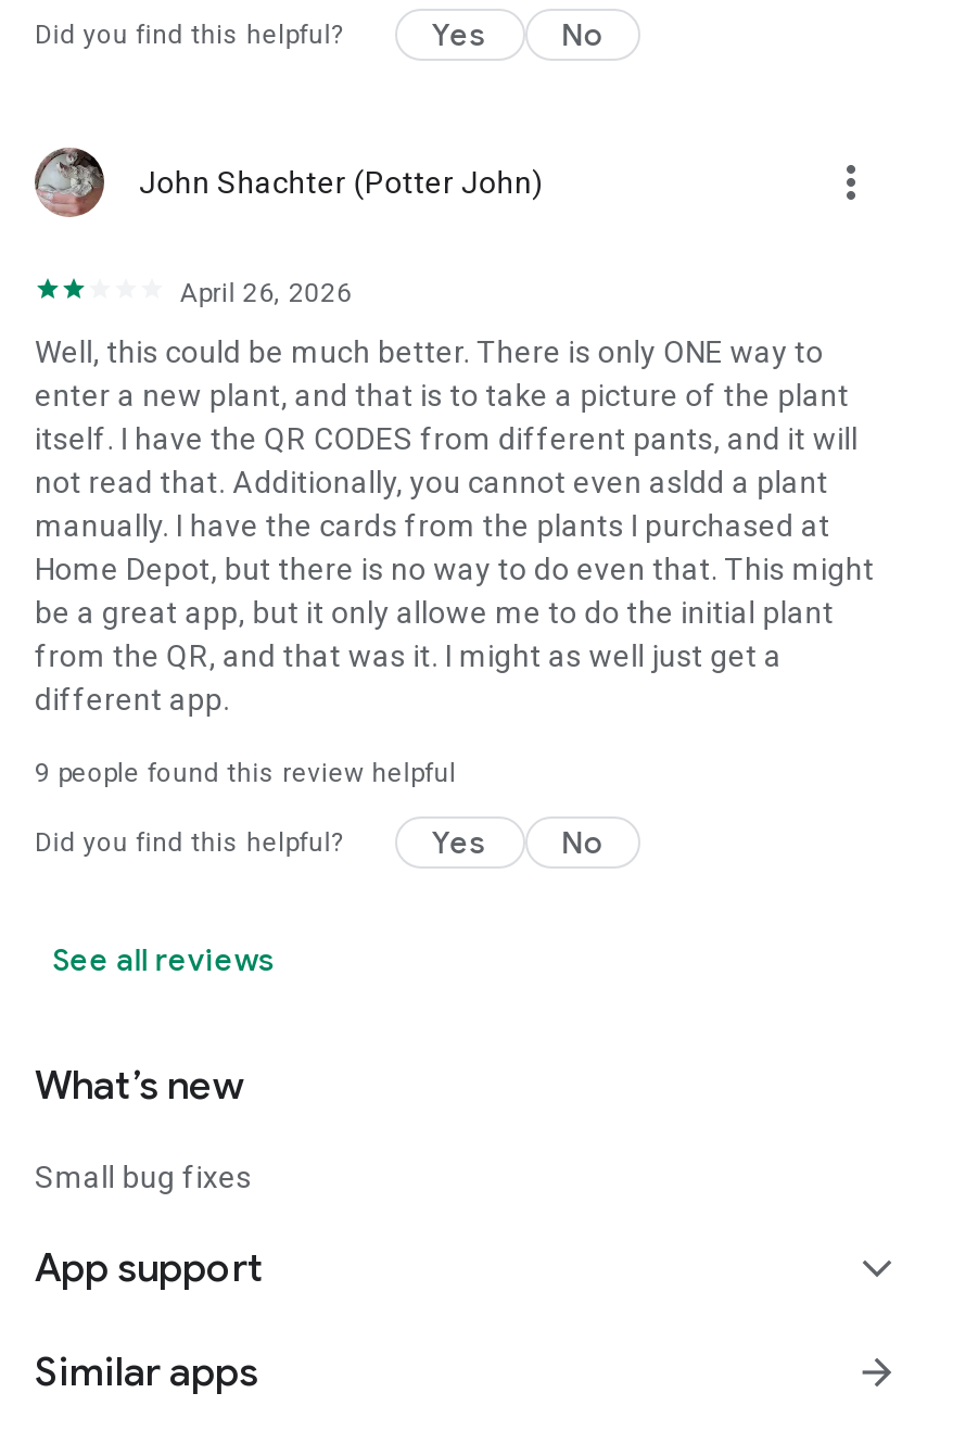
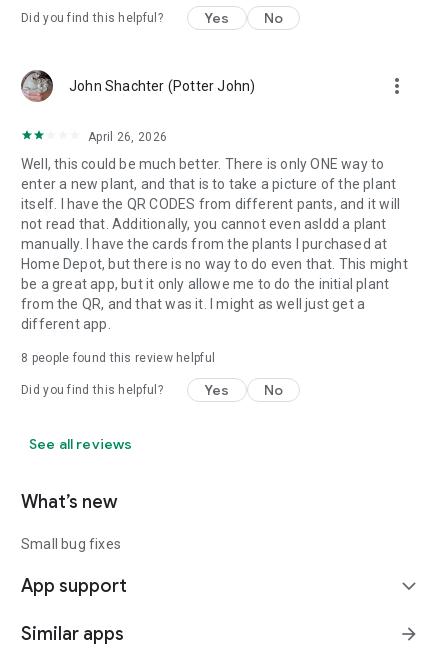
[35,758,456,788] 9 people found this review helpful -> [21,351,215,365] 8 people found this review helpful

